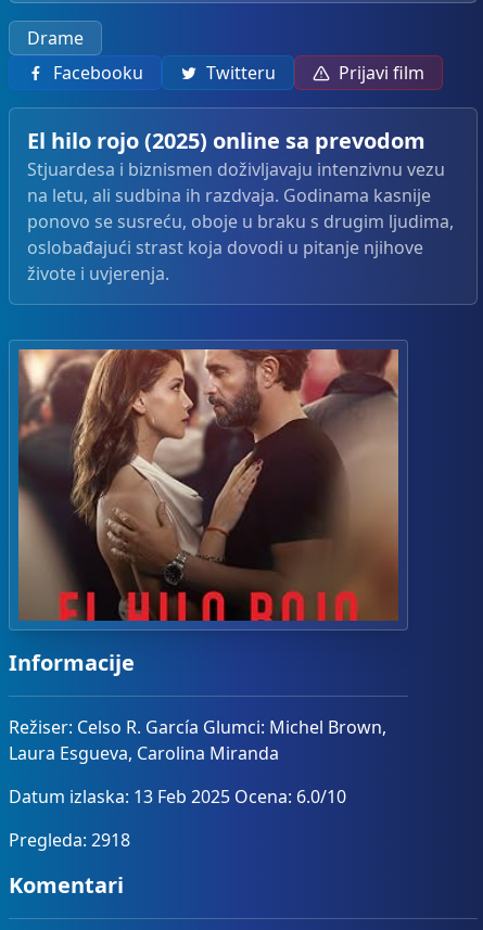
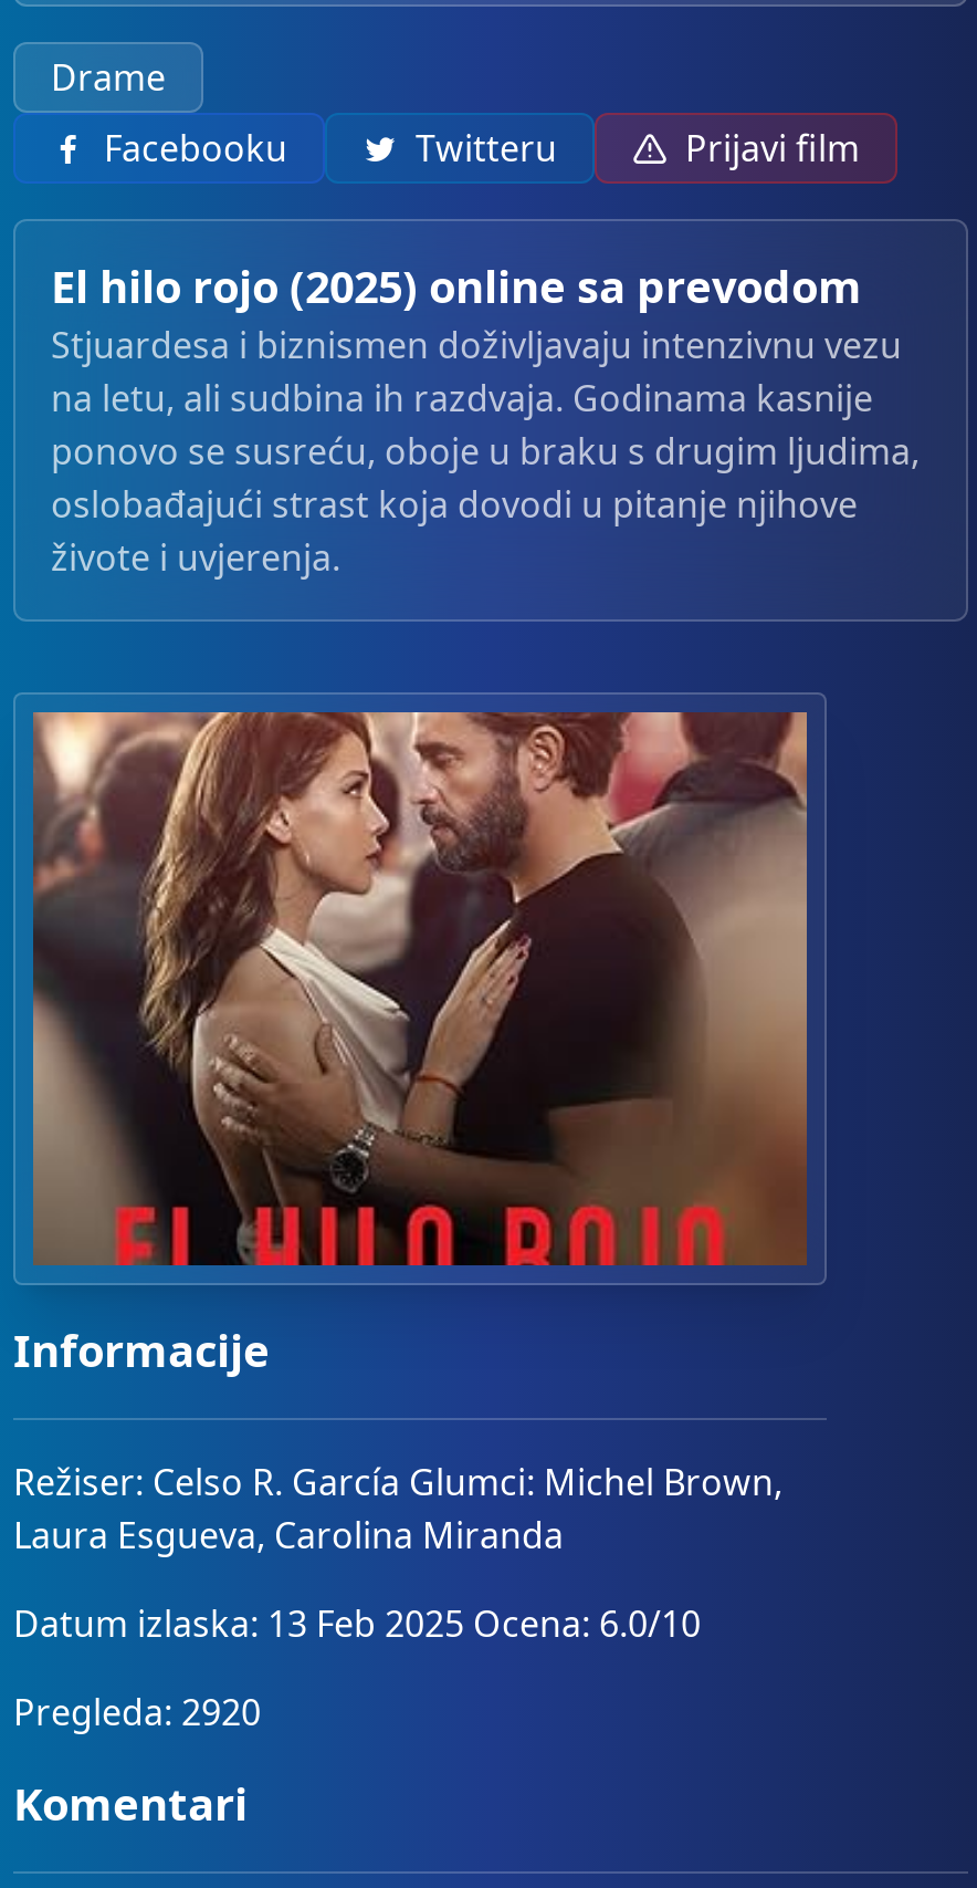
[9,828,130,852] Pregleda: 2918 -> [13,1687,261,1736] Pregleda: 2920

